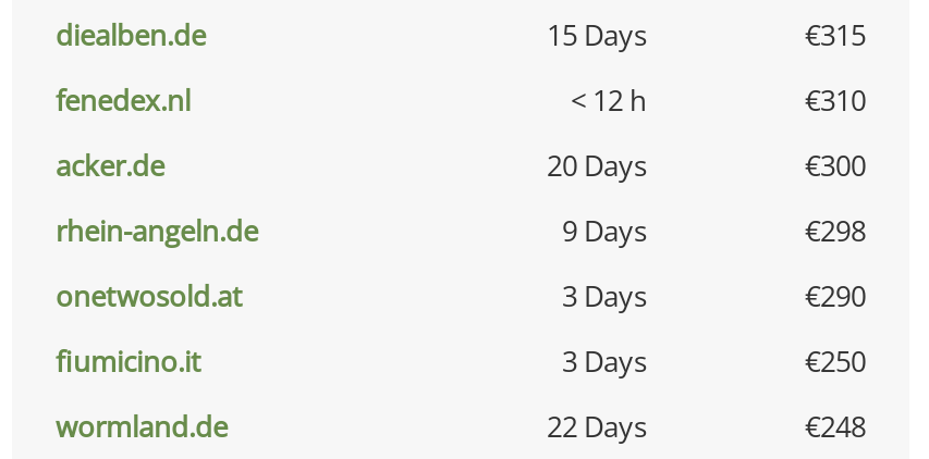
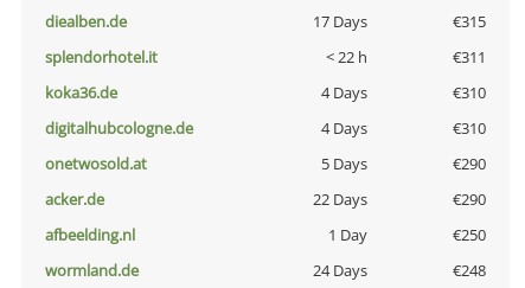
[547,14,647,53] 15 Days -> [312,10,367,31] 17 Days
[56,79,647,119] fenedex.nl | < 12 h -> [45,46,486,103] splendorhotel.it | < 22 h | €311 | koka36.de | 4 Days
[56,145,866,249] acker.de | 20 Days | €300 | rhein-angeln.de | 9 Days | €298 -> [45,117,486,138] digitalhubcologne.de | 4 Days | €310
[562,275,647,314] 3 Days -> [321,152,367,174] 5 Days
[56,340,647,380] fiumicino.it | 3 Days -> [45,188,486,245] acker.de | 22 Days | €290 | afbeelding.nl | 1 Day
[547,406,647,445] 22 Days -> [312,259,367,280] 24 Days

